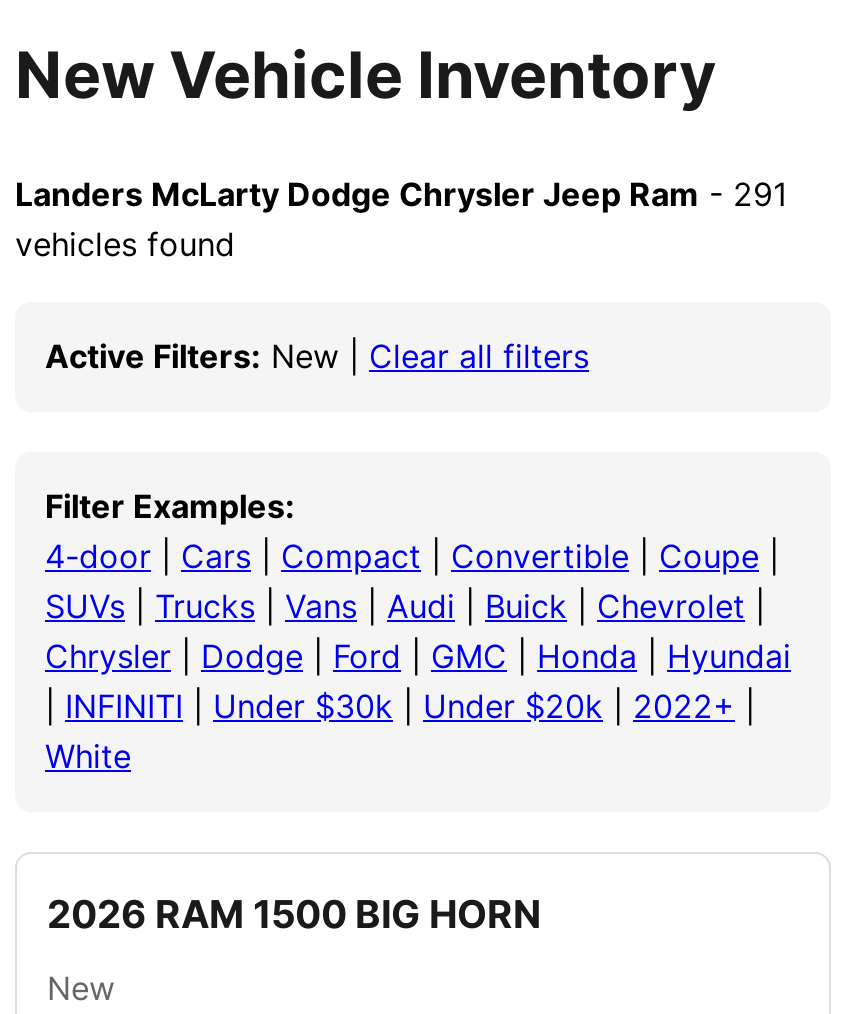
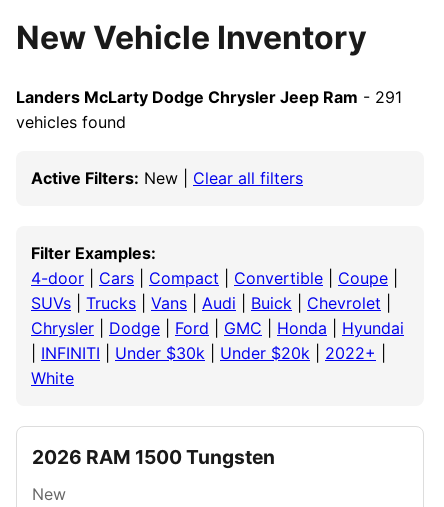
[47,890,541,938] 2026 RAM 1500 BIG HORN -> [32,445,275,469] 2026 RAM 1500 Tungsten

